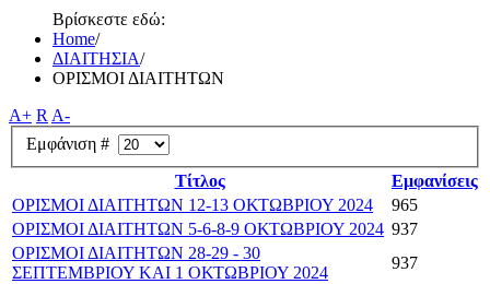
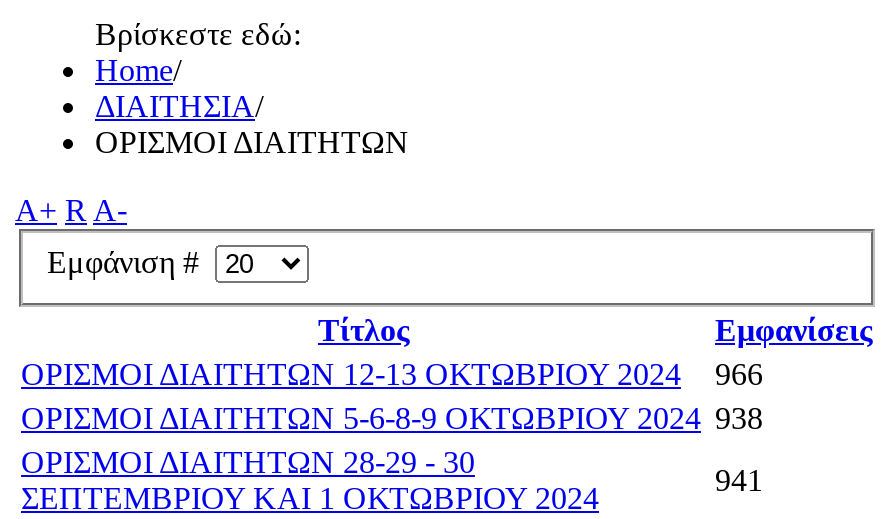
[12,195,418,214] ΟΡΙΣΜΟΙ ΔΙΑΙΤΗΤΩΝ 12-13 ΟΚΤΩΒΡΙΟΥ 2024 965 -> [21,356,763,390] ΟΡΙΣΜΟΙ ΔΙΑΙΤΗΤΩΝ 12-13 ΟΚΤΩΒΡΙΟΥ 2024 966
[12,219,418,238] ΟΡΙΣΜΟΙ ΔΙΑΙΤΗΤΩΝ 5-6-8-9 ΟΚΤΩΒΡΙΟΥ 2024 937 -> [21,400,763,434] ΟΡΙΣΜΟΙ ΔΙΑΙΤΗΤΩΝ 5-6-8-9 ΟΚΤΩΒΡΙΟΥ 2024 938
[392,253,418,272] 937 -> [715,462,763,496] 941

